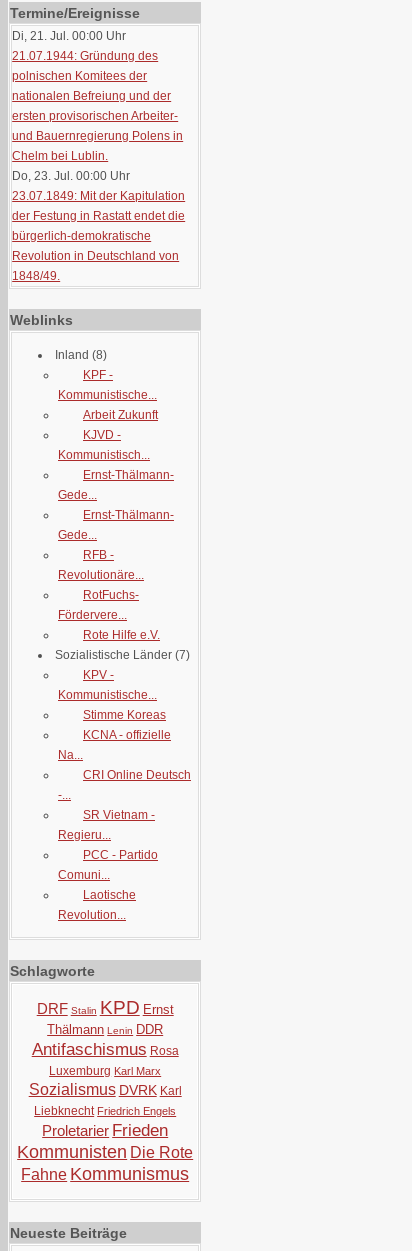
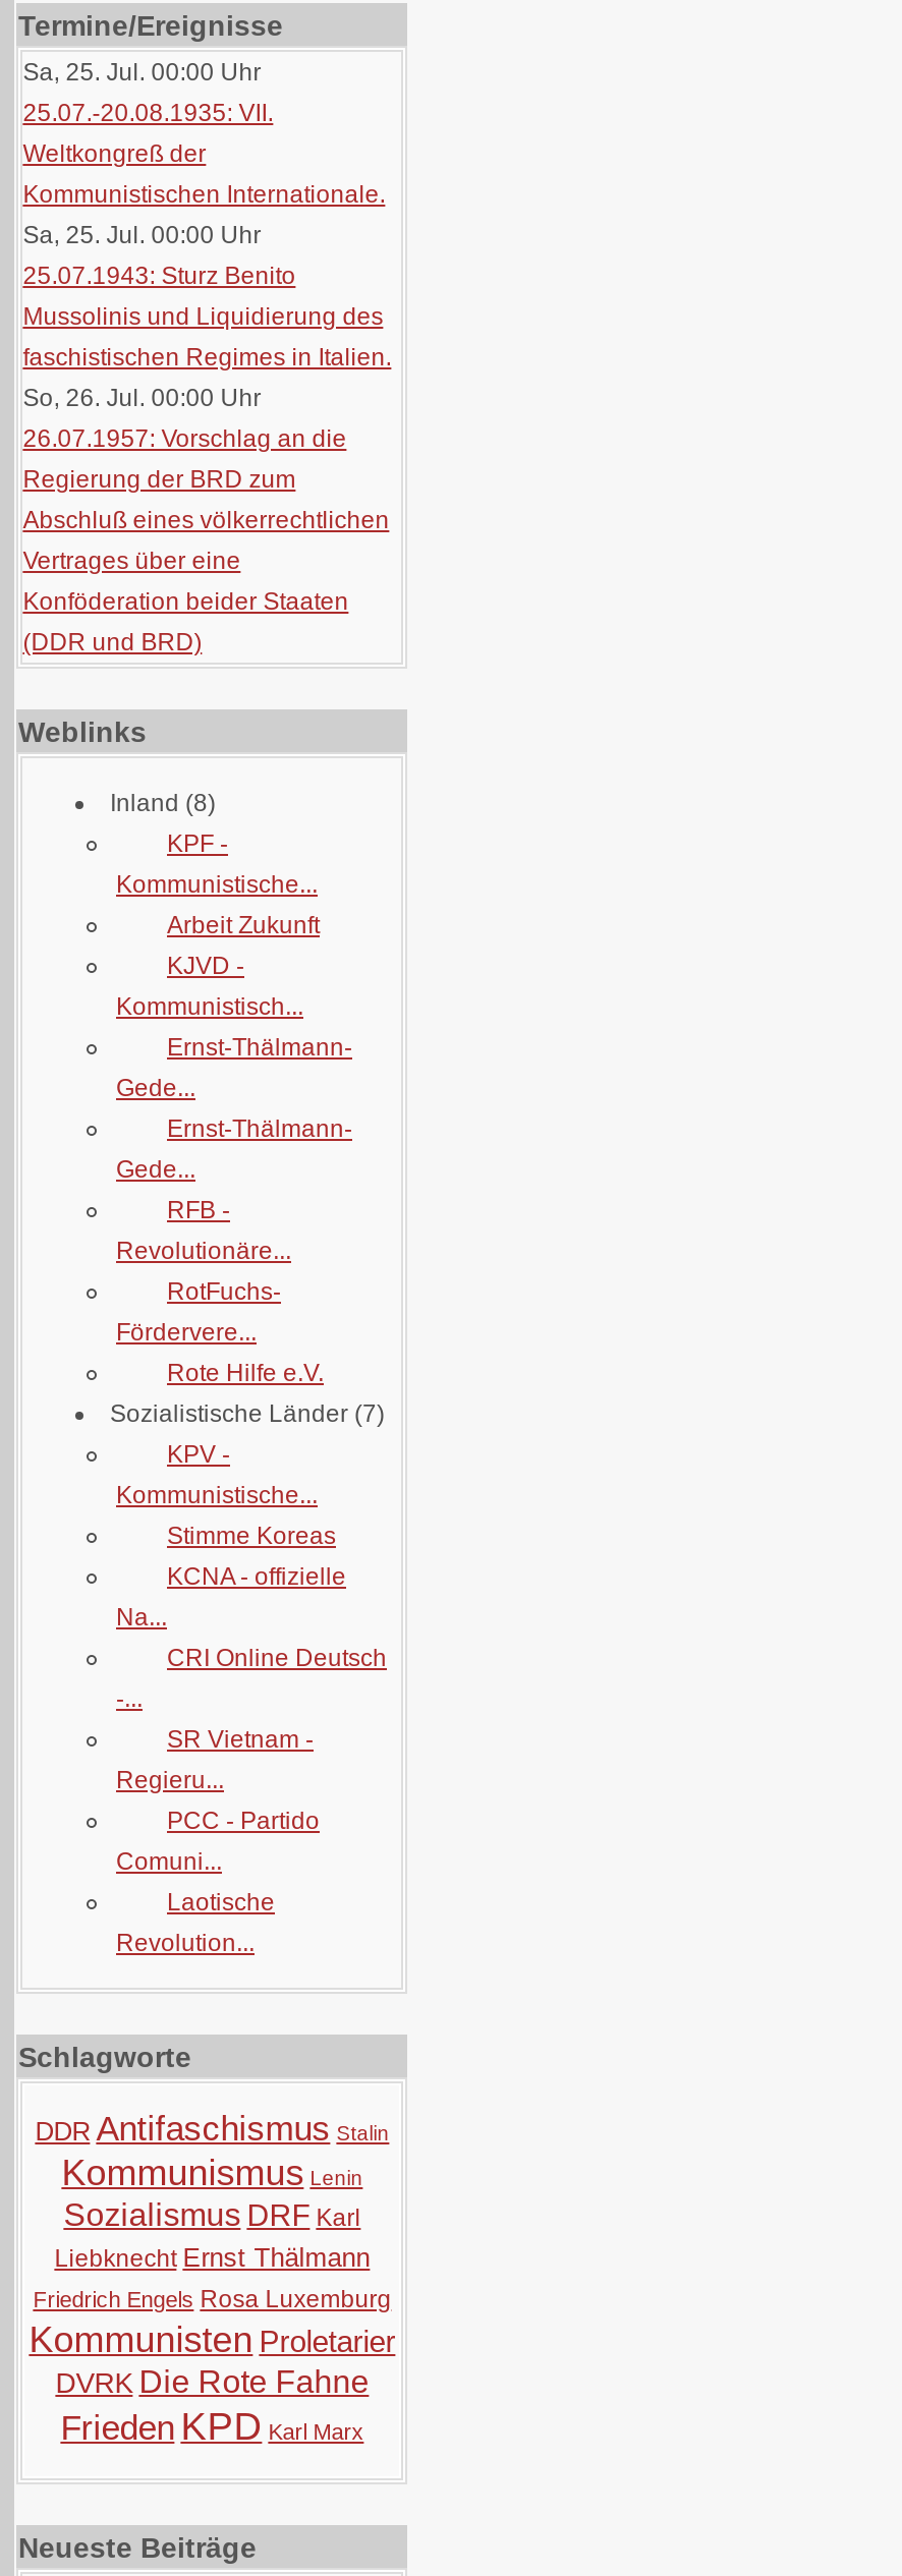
[12,29,185,283] Di, 21. Jul. 00:00 Uhr | 21.07.1944: Gründung des | polnischen Komitees der | nationalen Befreiung und der | ersten provisorischen Arbeiter- | und Bauernregierung Polens in | Chelm bei Lublin. | Do, 23. Jul. 00:00 Uhr | 23.07.1849: Mit der Kapitulation | der Festung in Rastatt endet die | bürgerlich-demokratische | Revolution in Deutschland von | 1848/49. -> [23,58,391,656] Sa, 25. Jul. 00:00 Uhr | 25.07.-20.08.1935: VII. | Weltkongreß der | Kommunistischen Internationale. | Sa, 25. Jul. 00:00 Uhr | 25.07.1943: Sturz Benito | Mussolinis und Liquidierung des | faschistischen Regimes in Italien. | So, 26. Jul. 00:00 Uhr | 26.07.1957: Vorschlag an die | Regierung der BRD zum | Abschluß eines völkerrechtlichen | Vertrages über eine | Konföderation beider Staaten | (DDR und BRD)
moved [10,312,191,979] -> [18,715,387,2073]: Weblinks | Inland (8) | KPF - | ... | Revolution... | Schlagworte
[17,997,193,1184] DRF Stalin KPD Ernst | Thälmann Lenin DDR | Antifaschismus Rosa | Luxemburg Karl Marx | Sozialismus DVRK Karl | Liebknecht Friedrich Engels | Proletarier Frieden | Kommunisten Die Rote | Fahne Kommunismus -> [29,2110,395,2448] DDR Antifaschismus Stalin | Kommunismus Lenin | Sozialismus DRF Karl | Liebknecht Ernst Thälmann | Friedrich Engels Rosa Luxemburg | Kommunisten Proletarier | DVRK Die Rote Fahne | Frieden KPD Karl Marx

